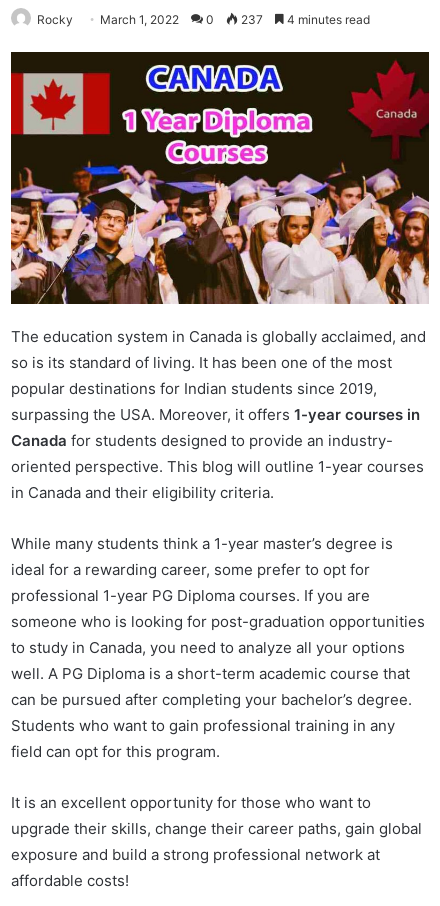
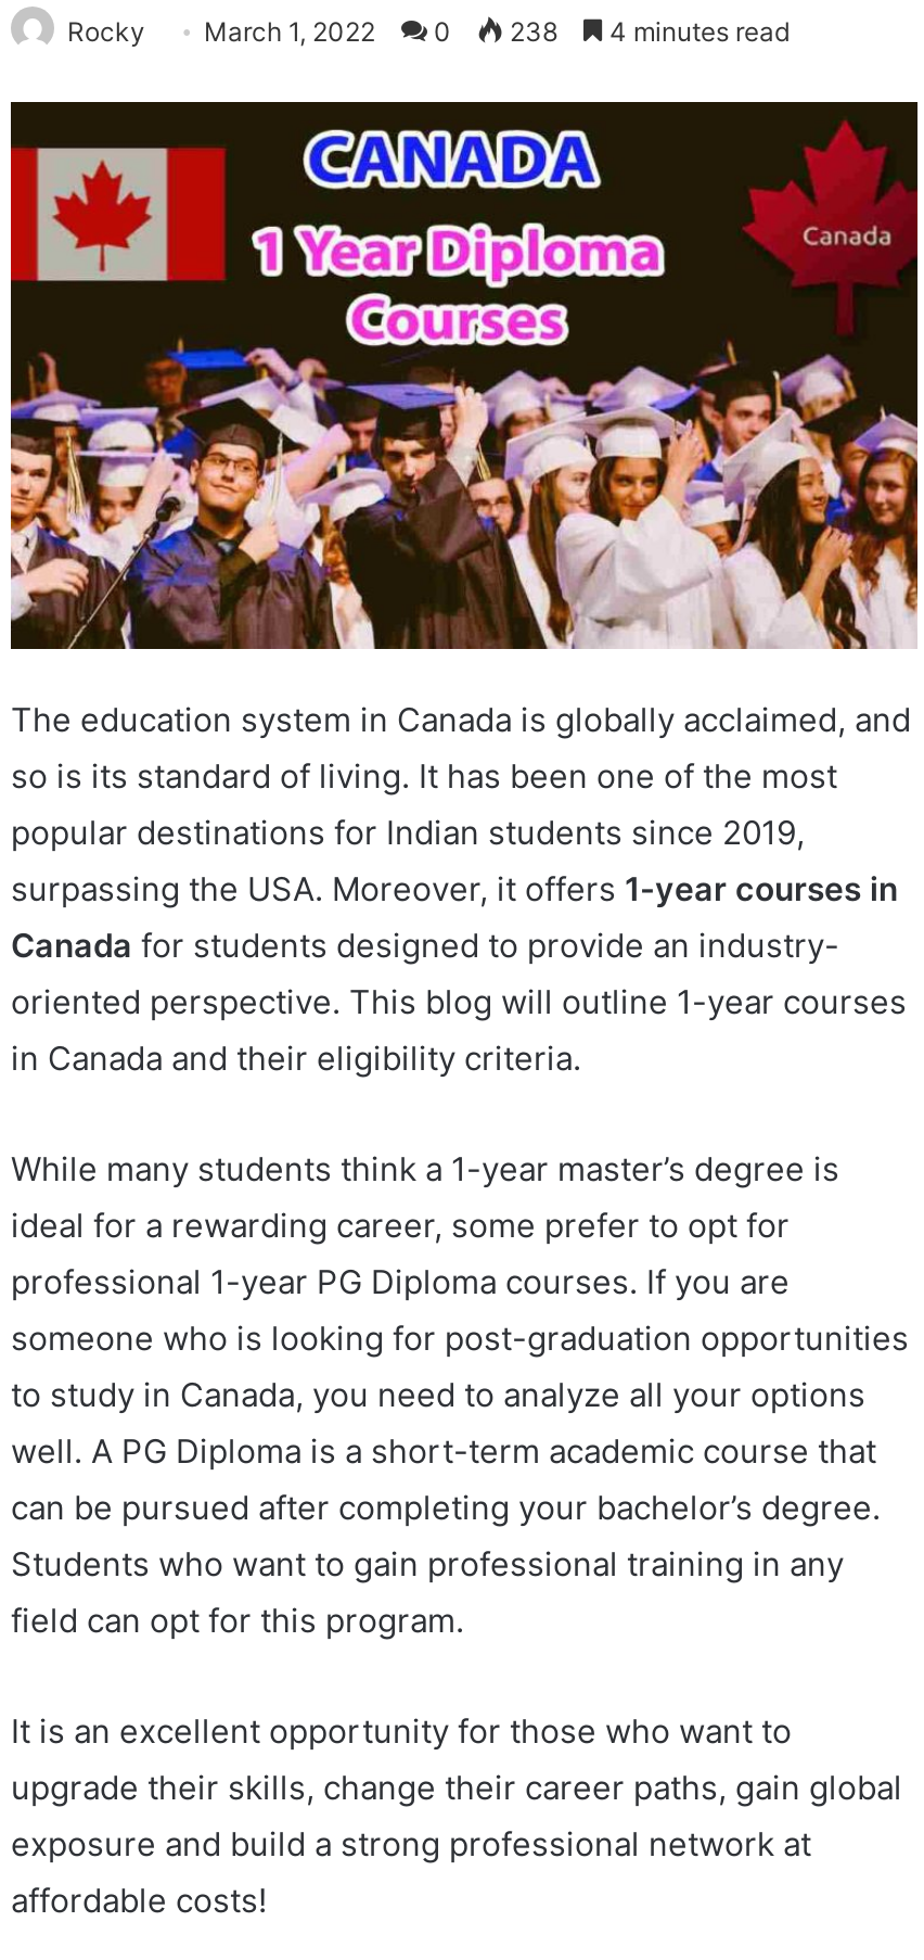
[37,12,370,27] Rocky March 1, 2022 0 237 4 minutes read -> [67,15,790,48] Rocky March 1, 2022 0 238 4 minutes read

